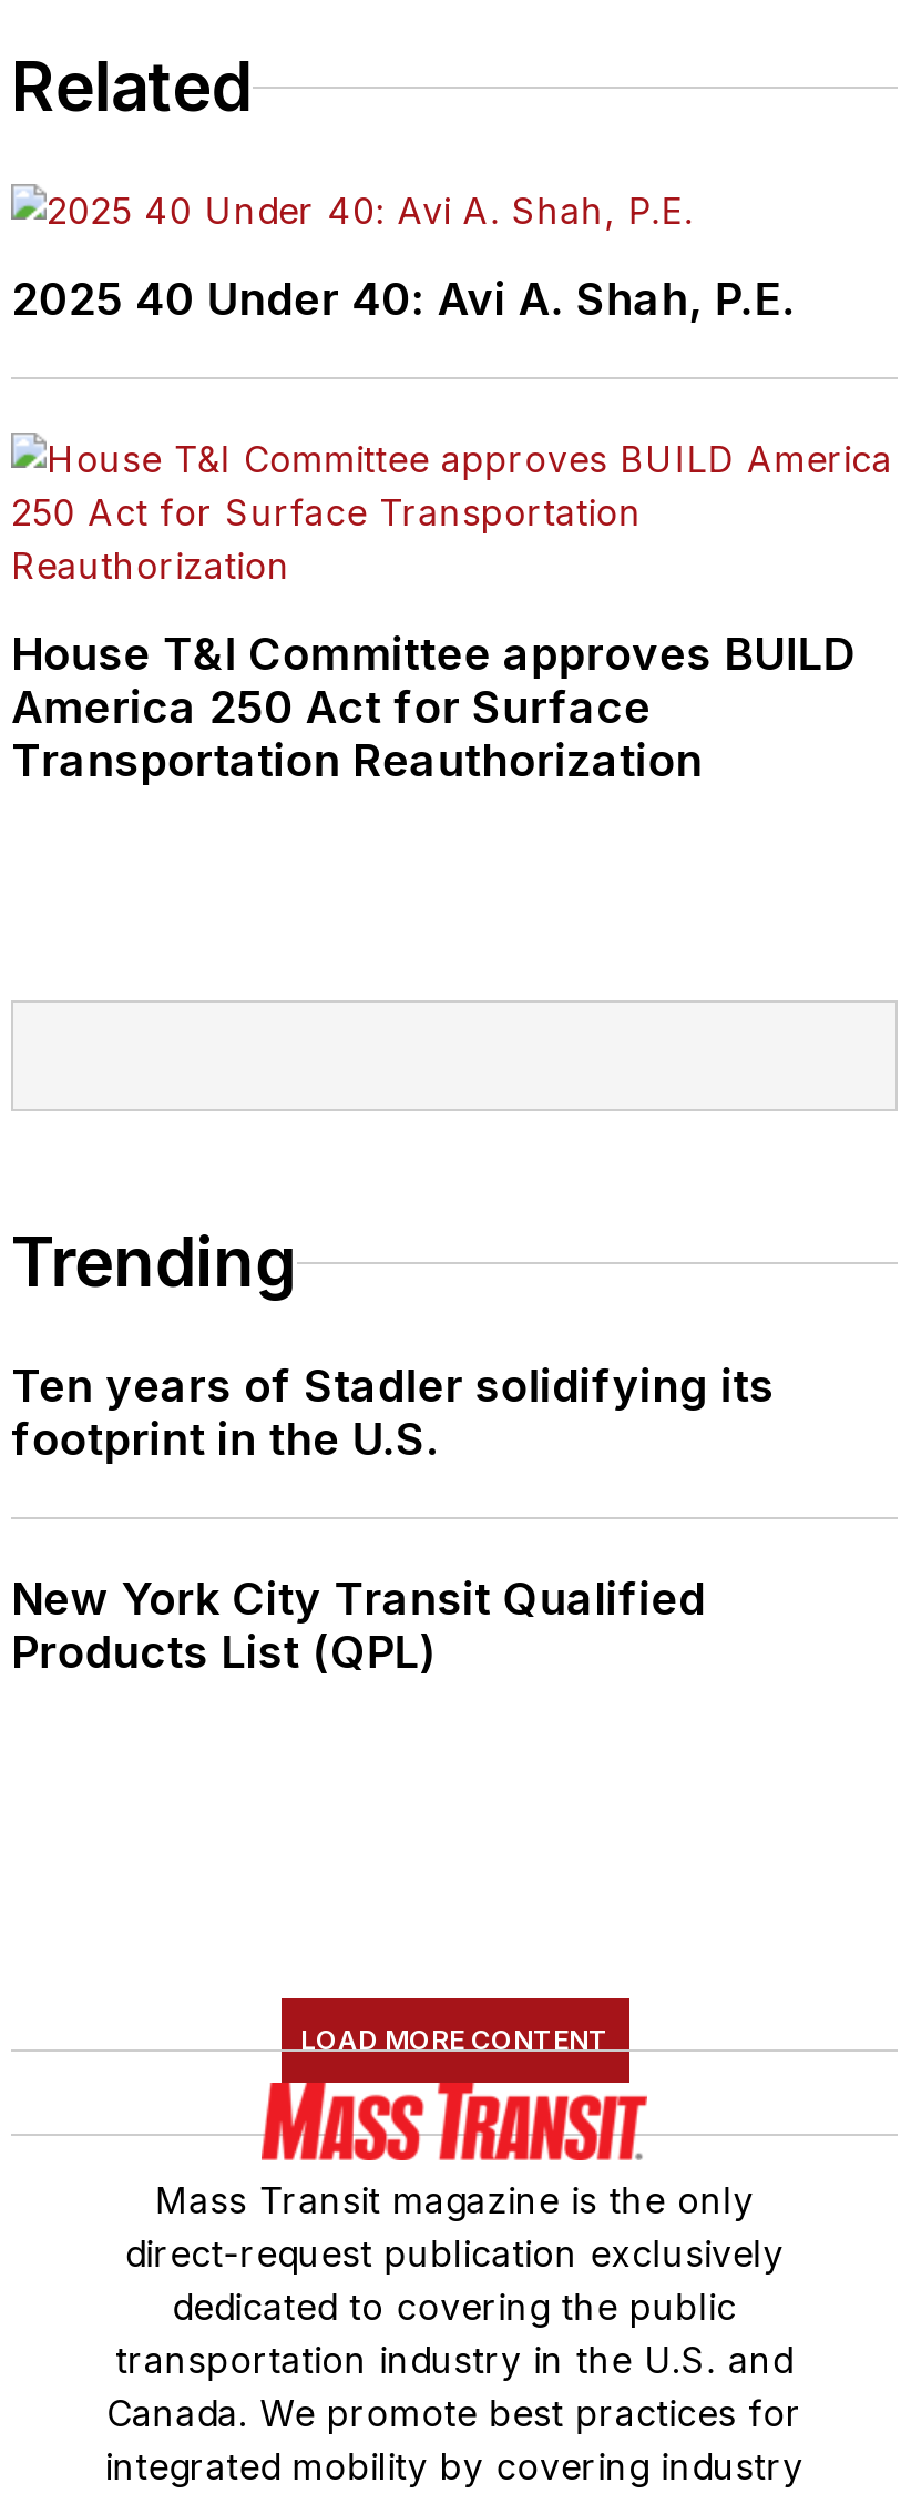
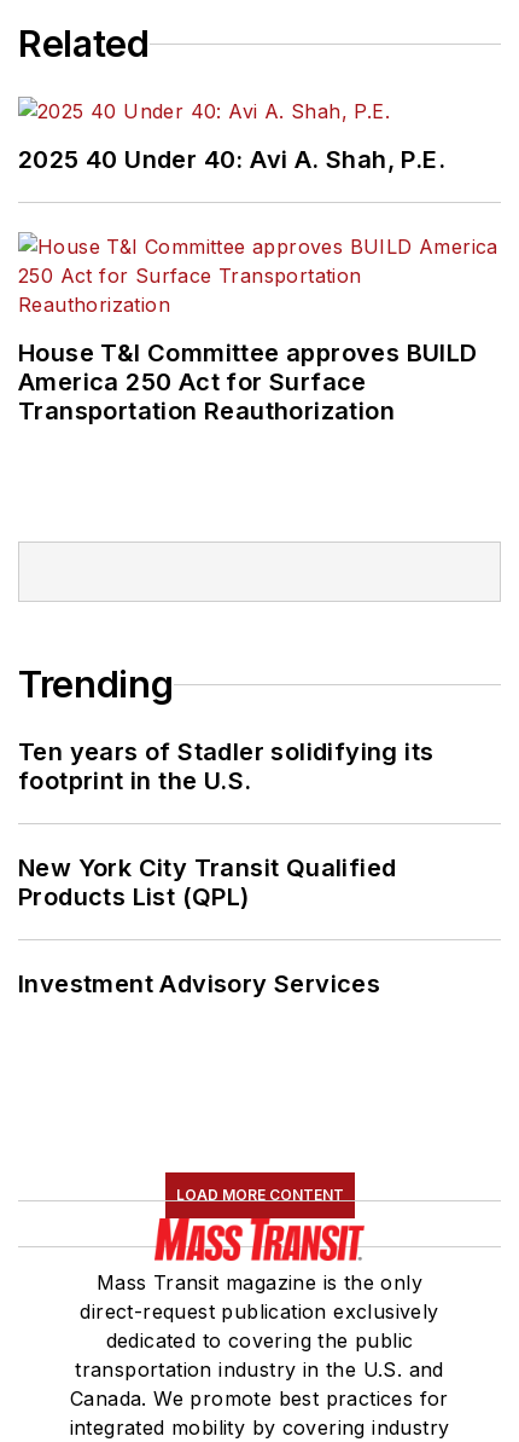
none -> [18,969,380,998] Investment Advisory Services

